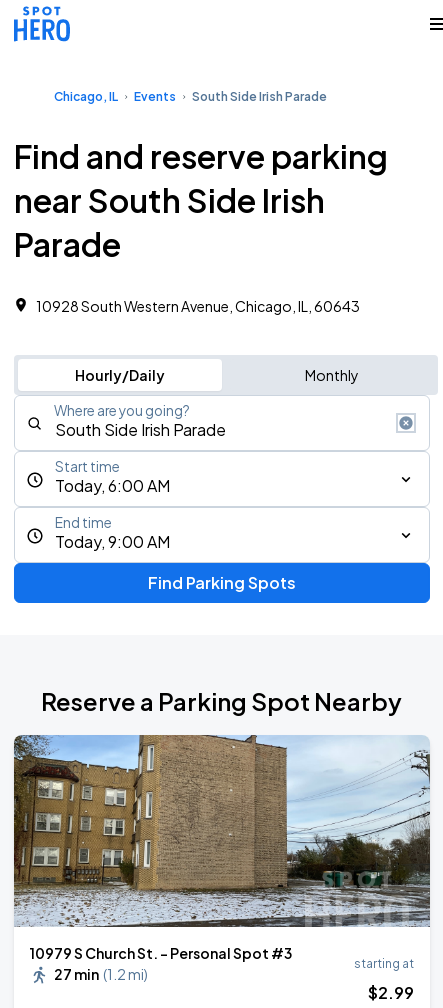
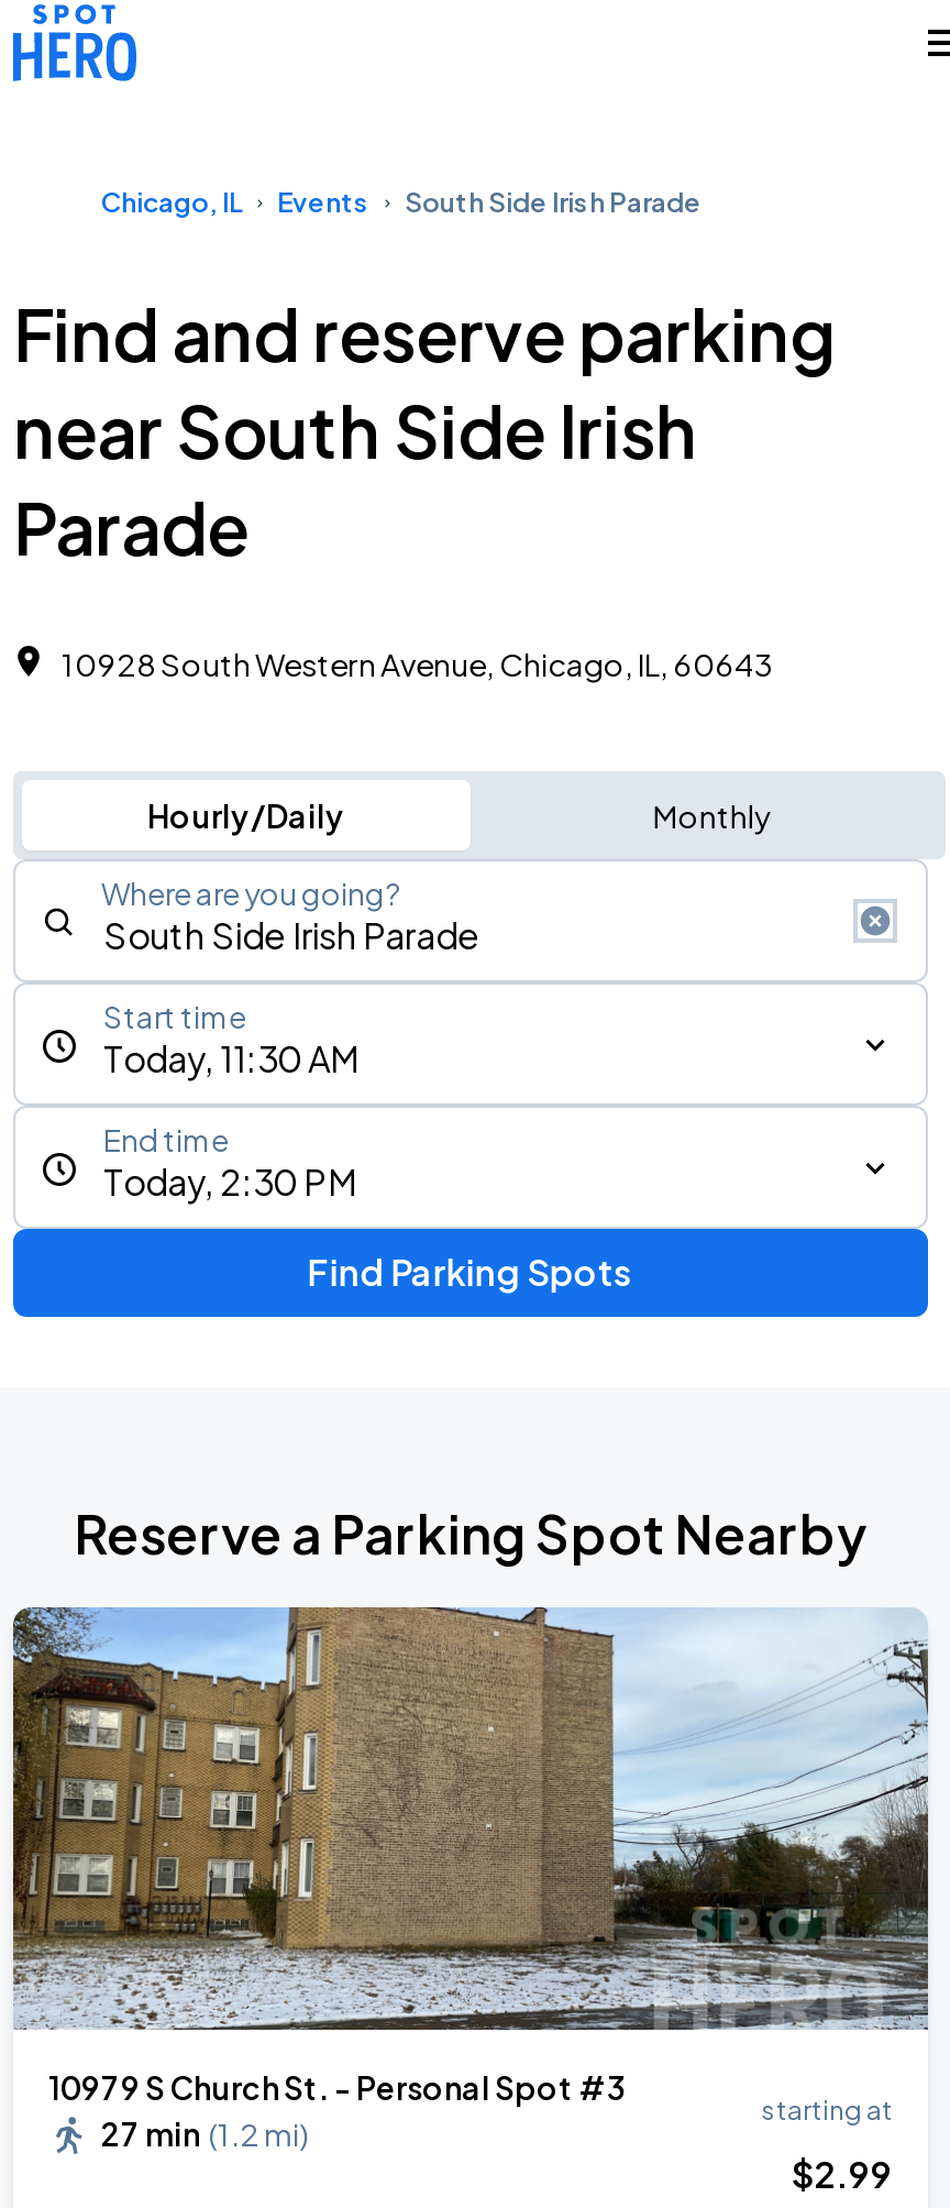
[55,475,170,496] Today, 6:00 AM -> [103,1035,358,1081] Today, 11:30 AM
[55,531,170,552] Today, 9:00 AM -> [103,1158,356,1205] Today, 2:30 PM

